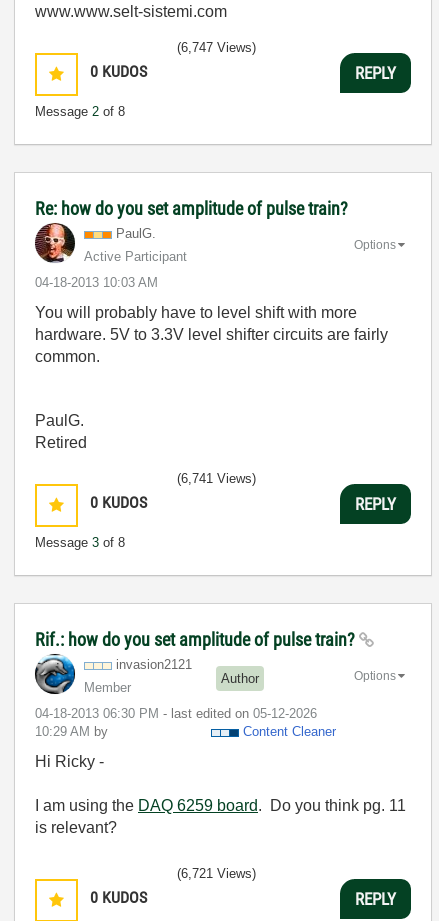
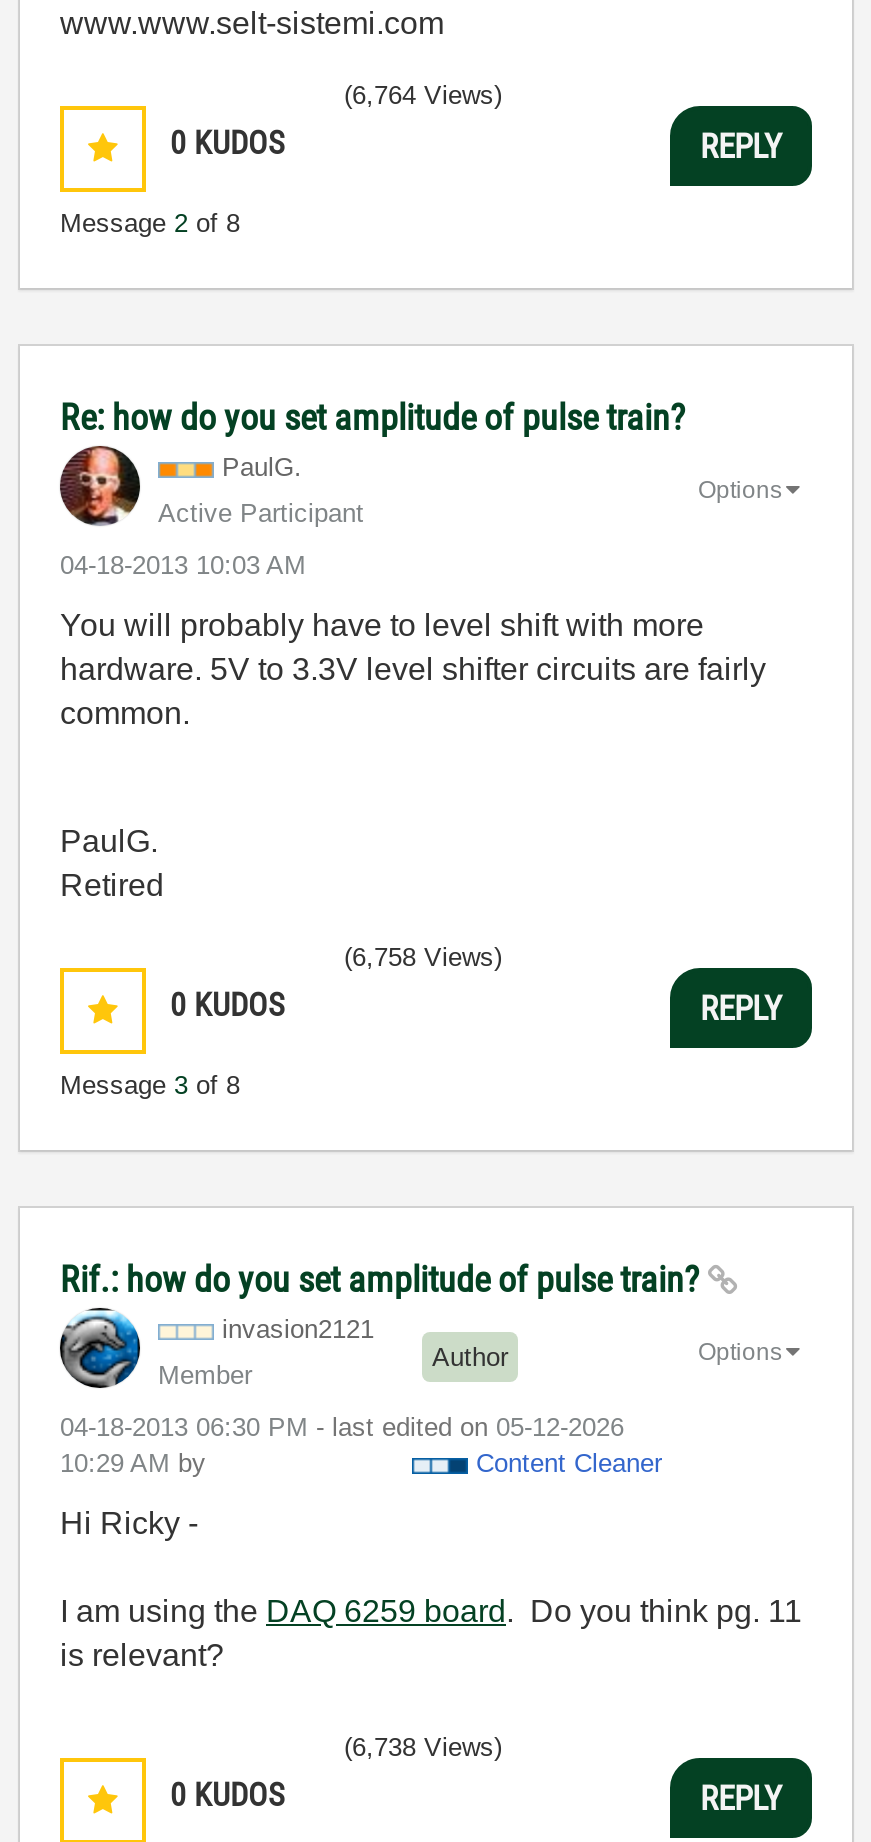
[177,40,256,55] (6,747 Views) -> [344,80,502,110] (6,764 Views)
[177,471,256,486] (6,741 Views) -> [344,942,502,972] (6,758 Views)
[177,866,256,881] (6,721 Views) -> [344,1732,502,1762] (6,738 Views)

